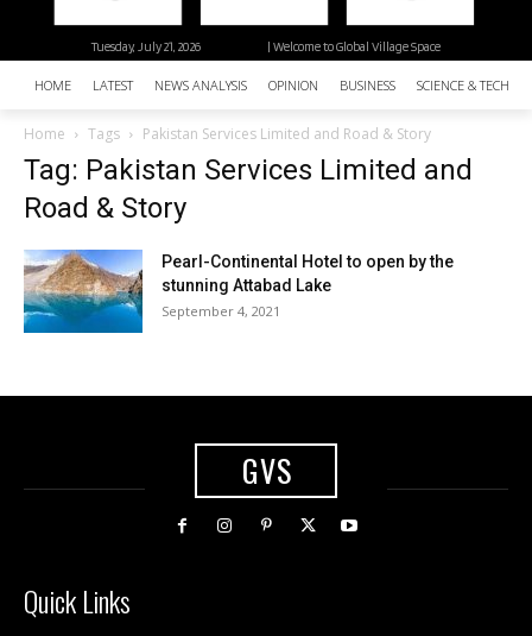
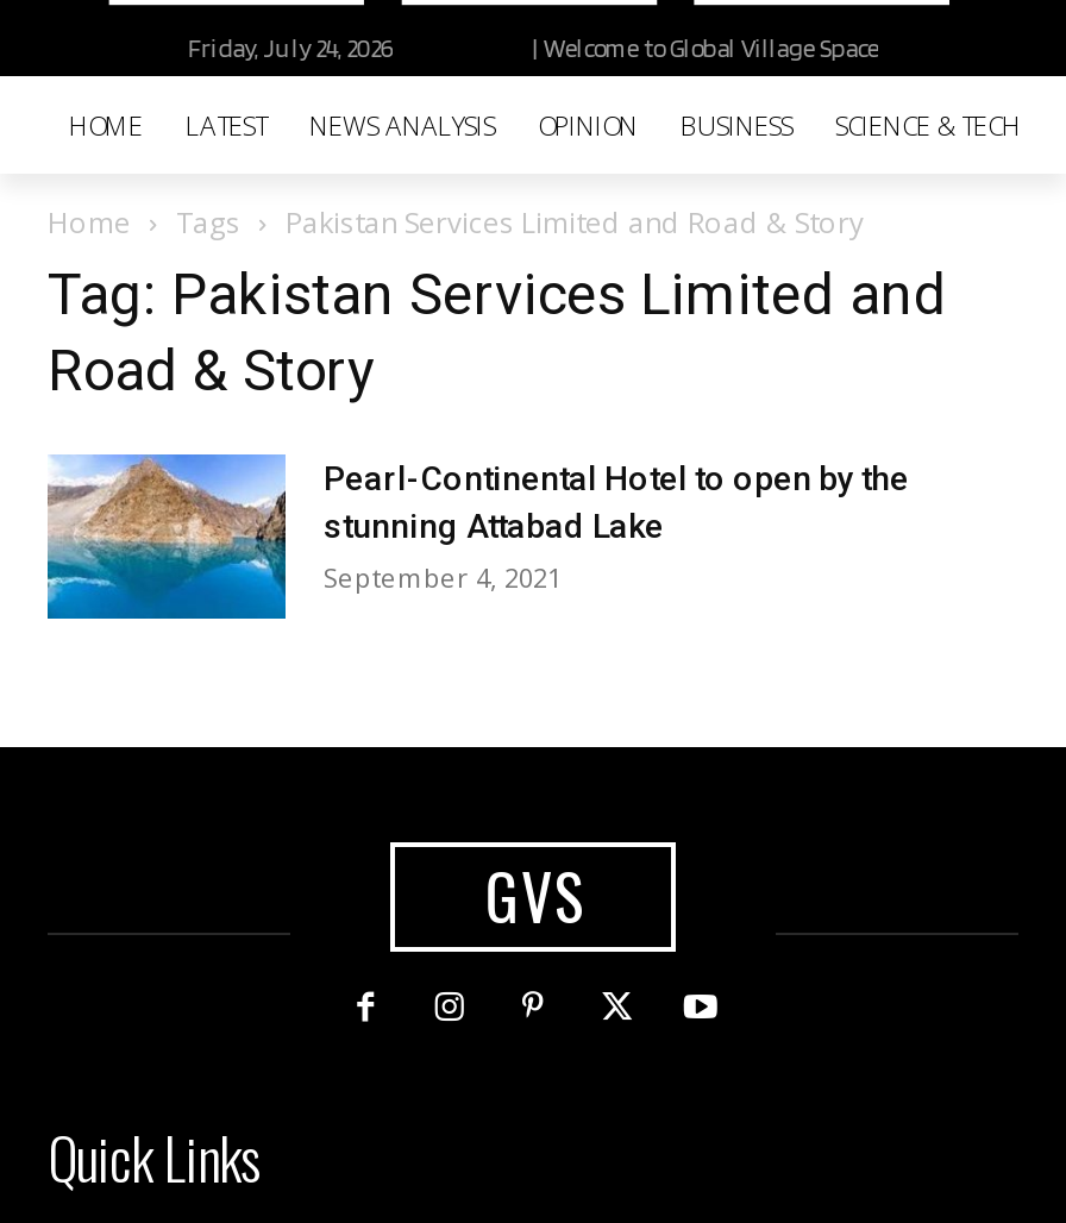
[91,38,200,55] Tuesday, July 21, 2026 -> [187,31,392,65] Friday, July 24, 2026

